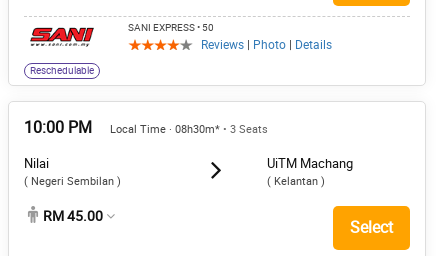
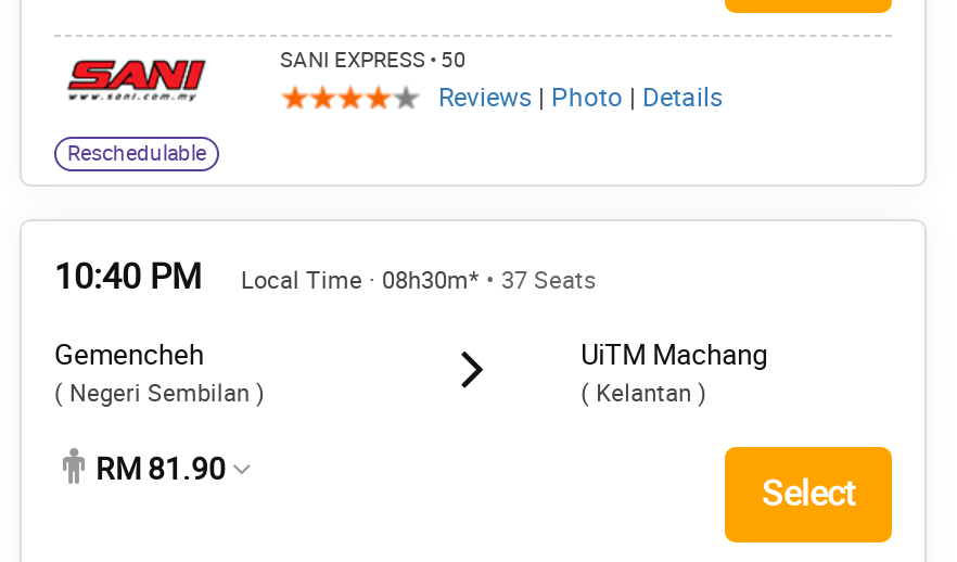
[24,118,268,137] 10:00 PM | Local Time · 08h30m* • 3 Seats -> [54,256,597,297] 10:40 PM | Local Time · 08h30m* • 37 Seats
[24,156,49,171] Nilai -> [54,339,204,371] Gemencheh
[40,208,103,225] RM 45.00 -> [89,451,226,488] RM 81.90

